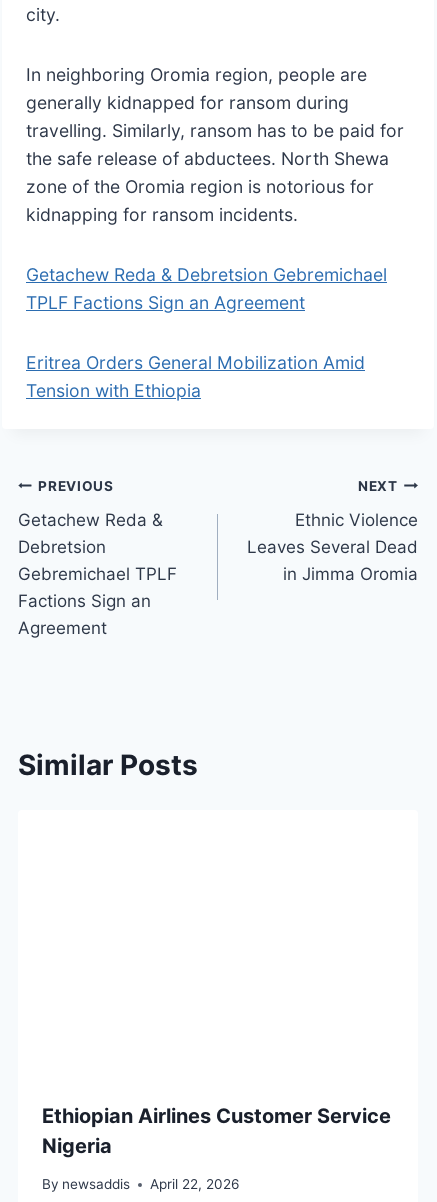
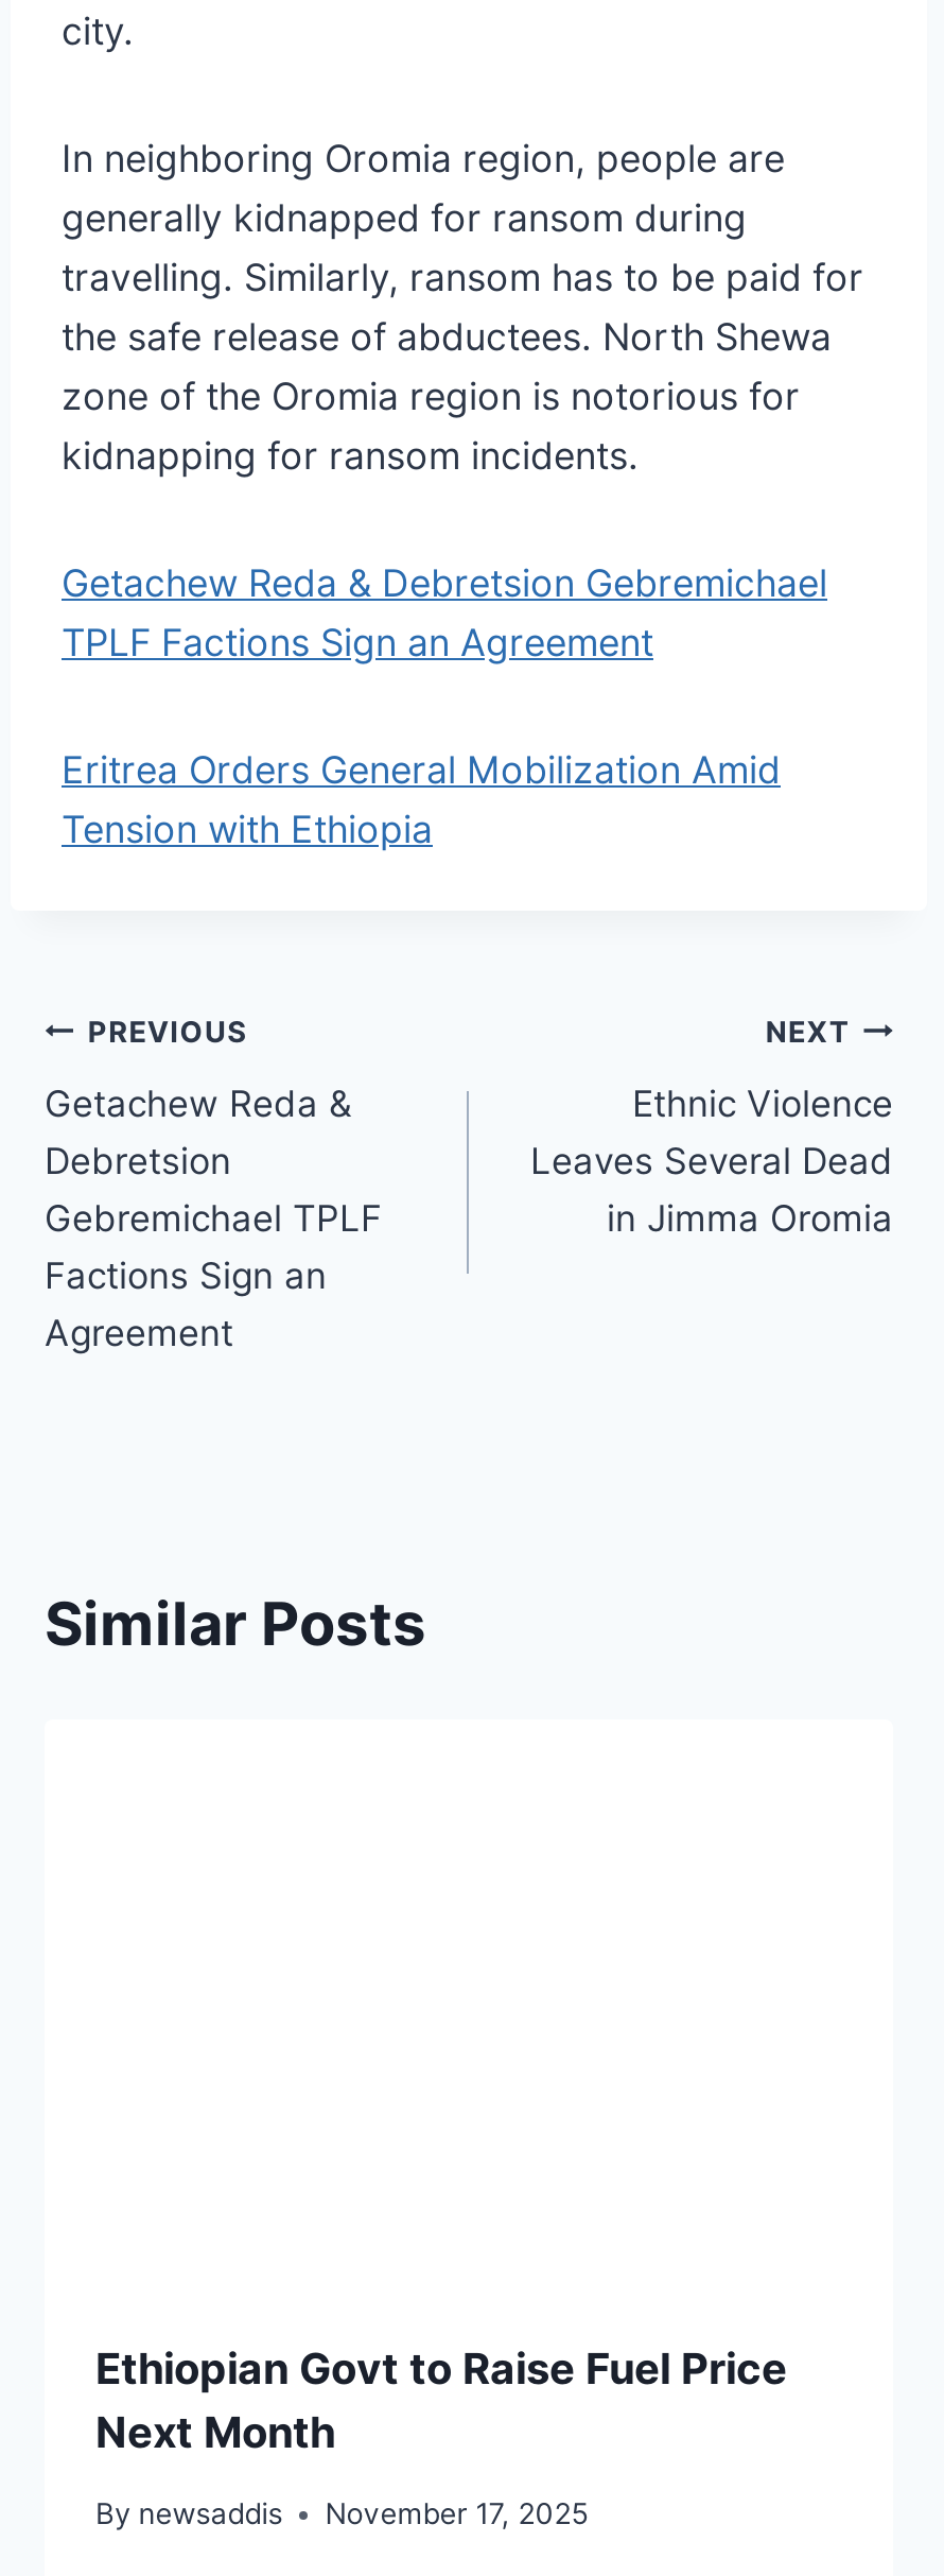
[42,1104,391,1158] Ethiopian Airlines Customer Service | Nigeria -> [95,2343,787,2458] Ethiopian Govt to Raise Fuel Price | Next Month
[42,1176,239,1192] By newsaddis April 22, 2026 -> [95,2497,588,2531] By newsaddis November 17, 2025

